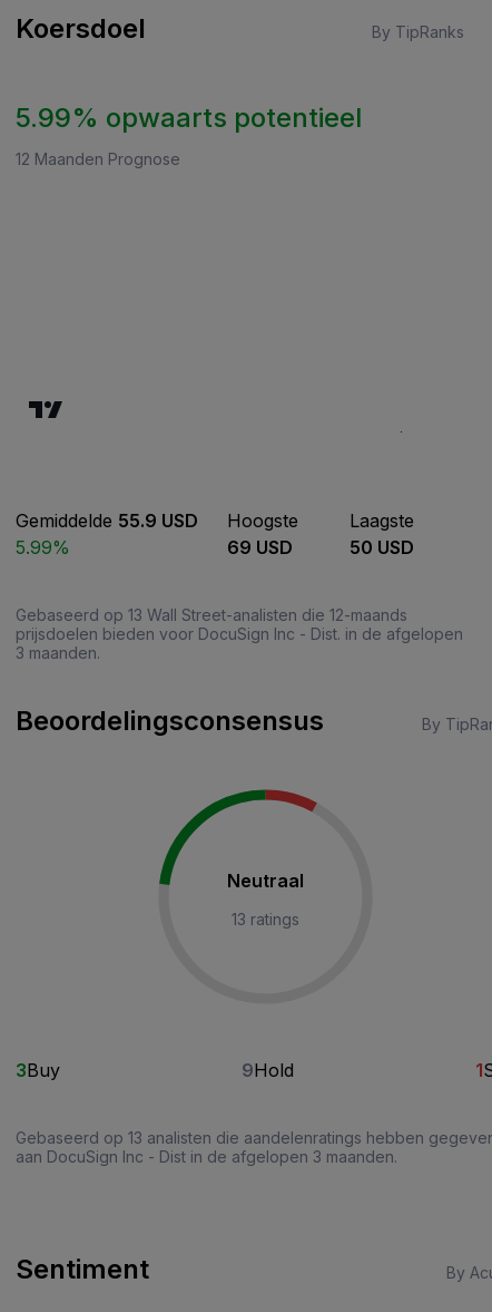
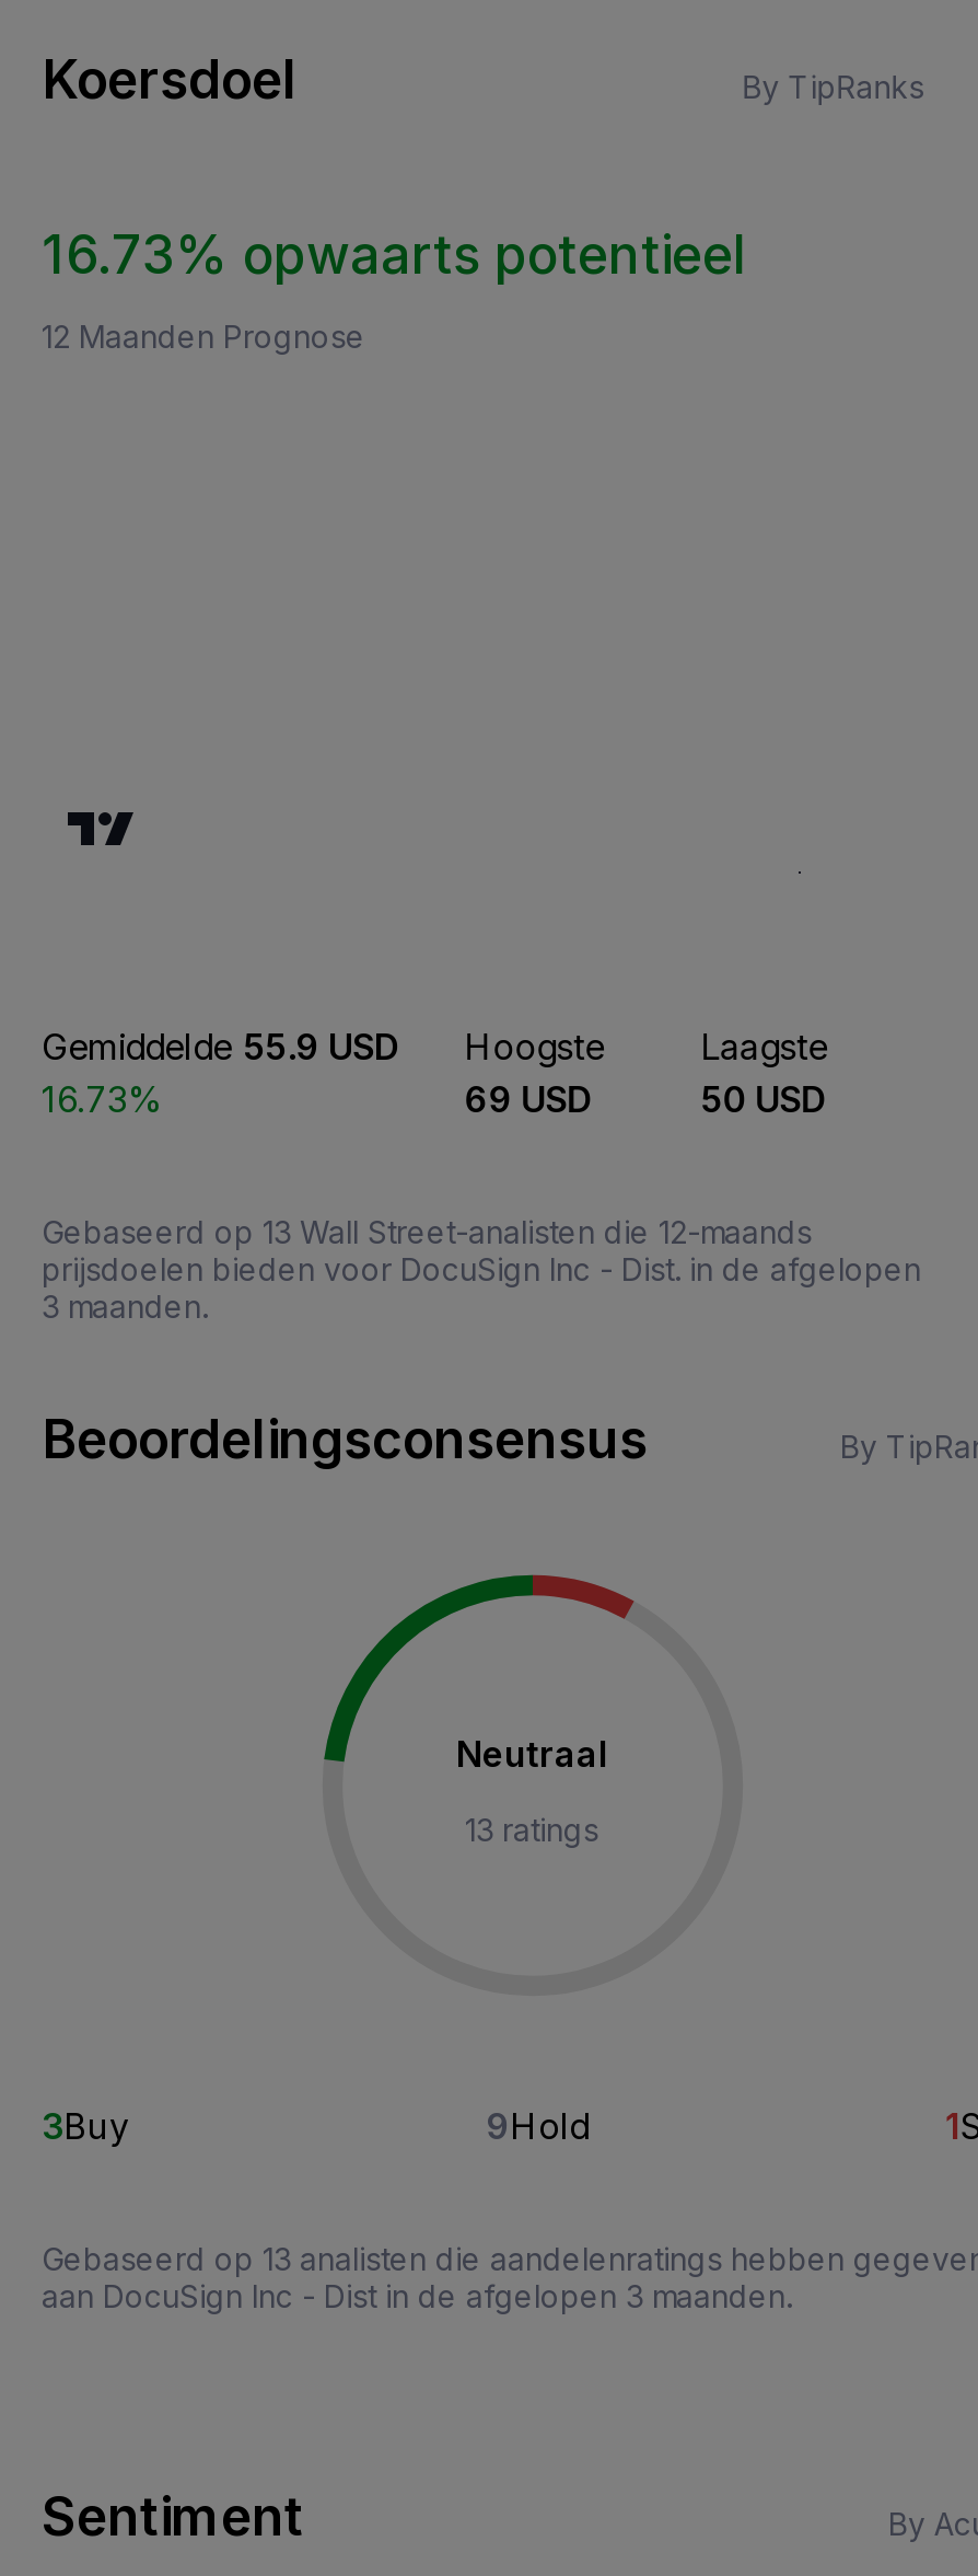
[16,102,362,134] 5.99% opwaarts potentieel -> [42,224,746,287] 16.73% opwaarts potentieel
[16,536,70,559] 5.99% -> [42,1077,162,1121] 16.73%

